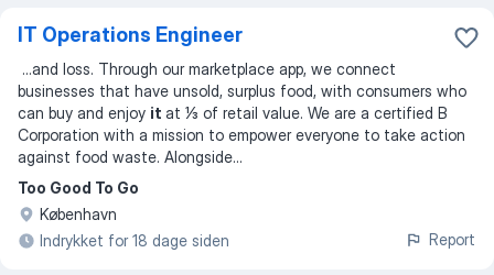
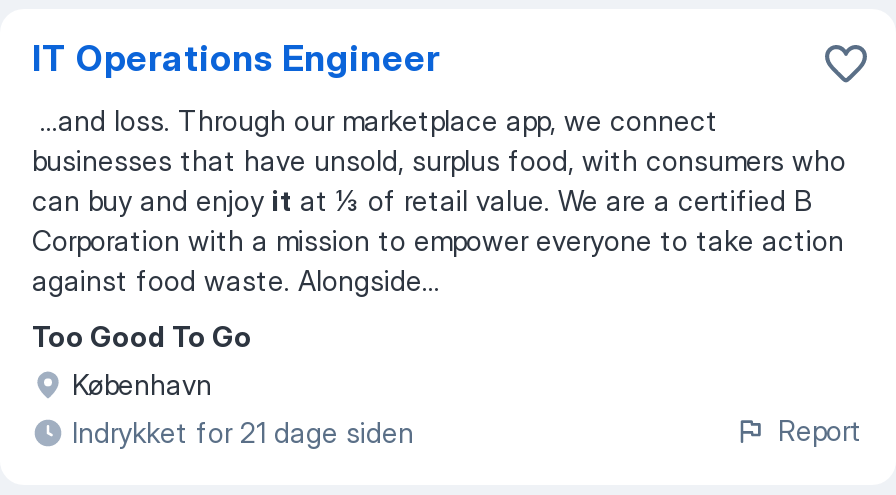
[40,231,229,250] Indrykket for 18 dage siden -> [72,415,414,449] Indrykket for 21 dage siden

